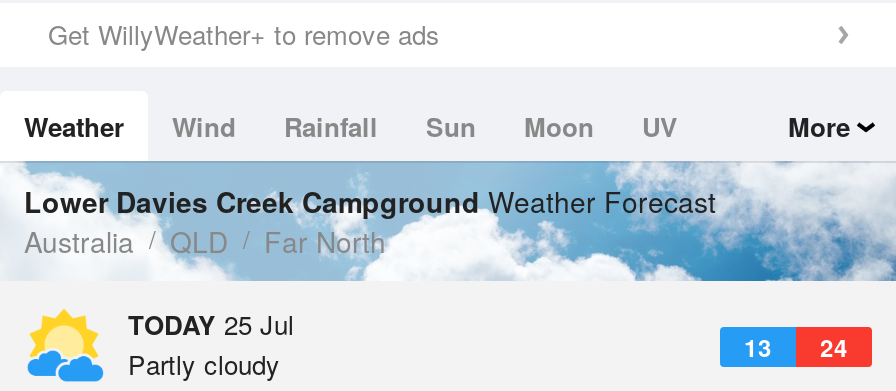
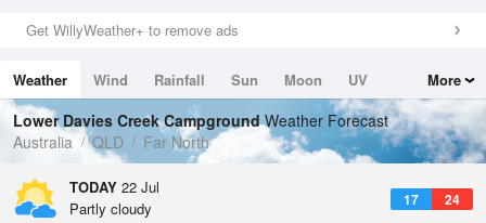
[128,305,294,343] TODAY 25 Jul -> [69,176,159,197] TODAY 22 Jul
[744,328,848,364] 13 24 -> [404,189,460,208] 17 24

